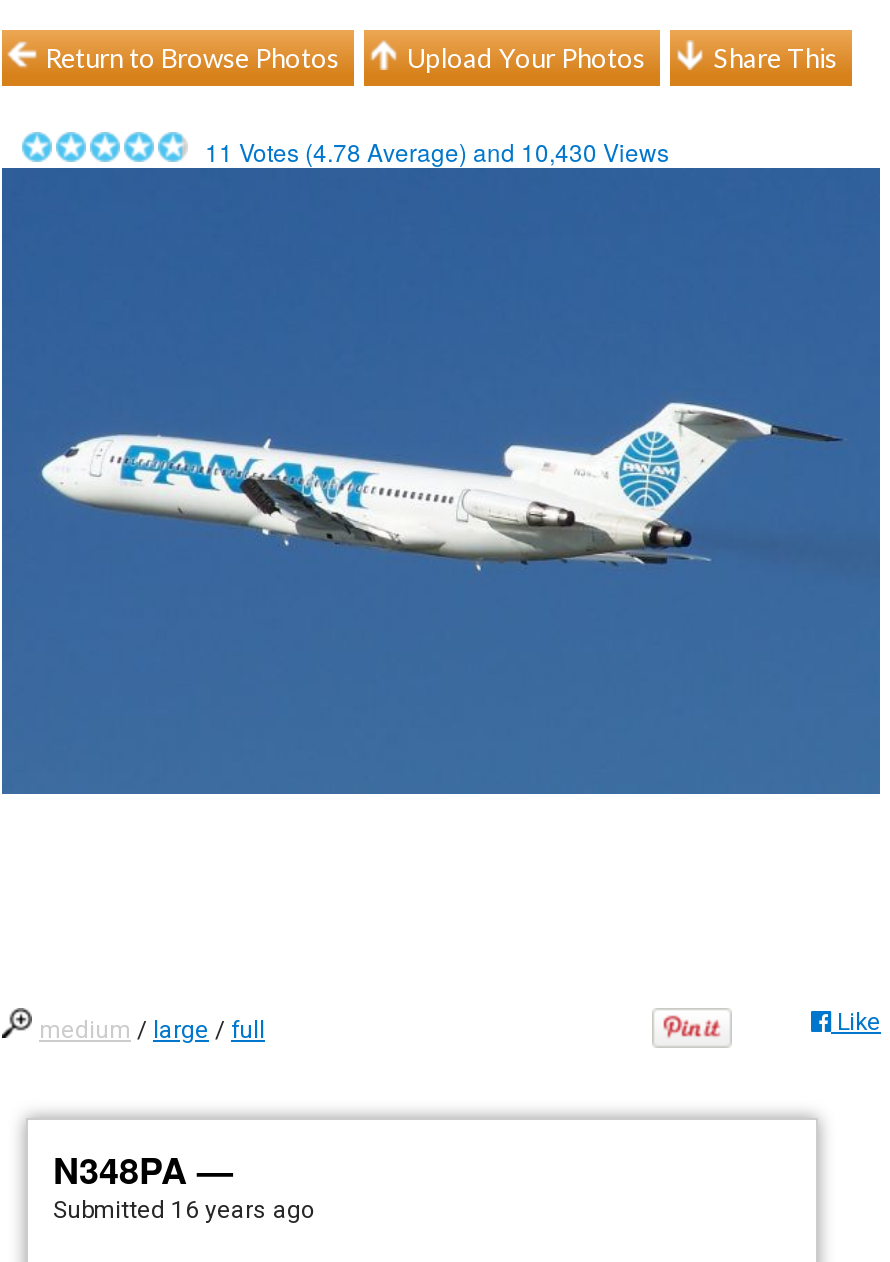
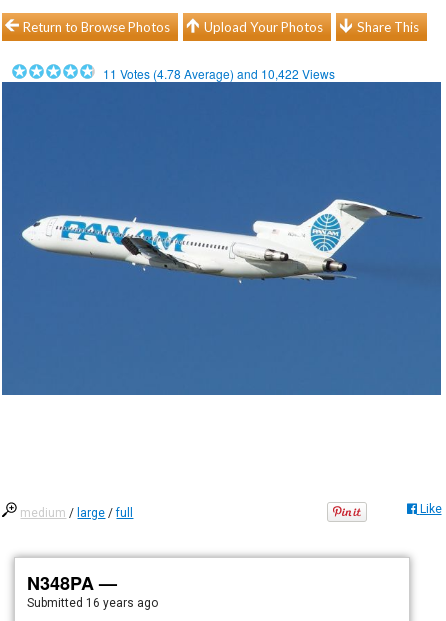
[205,134,681,168] 11 Votes (4.78 Average) and 10,430 Views -> [103,65,341,82] 11 Votes (4.78 Average) and 10,422 Views

